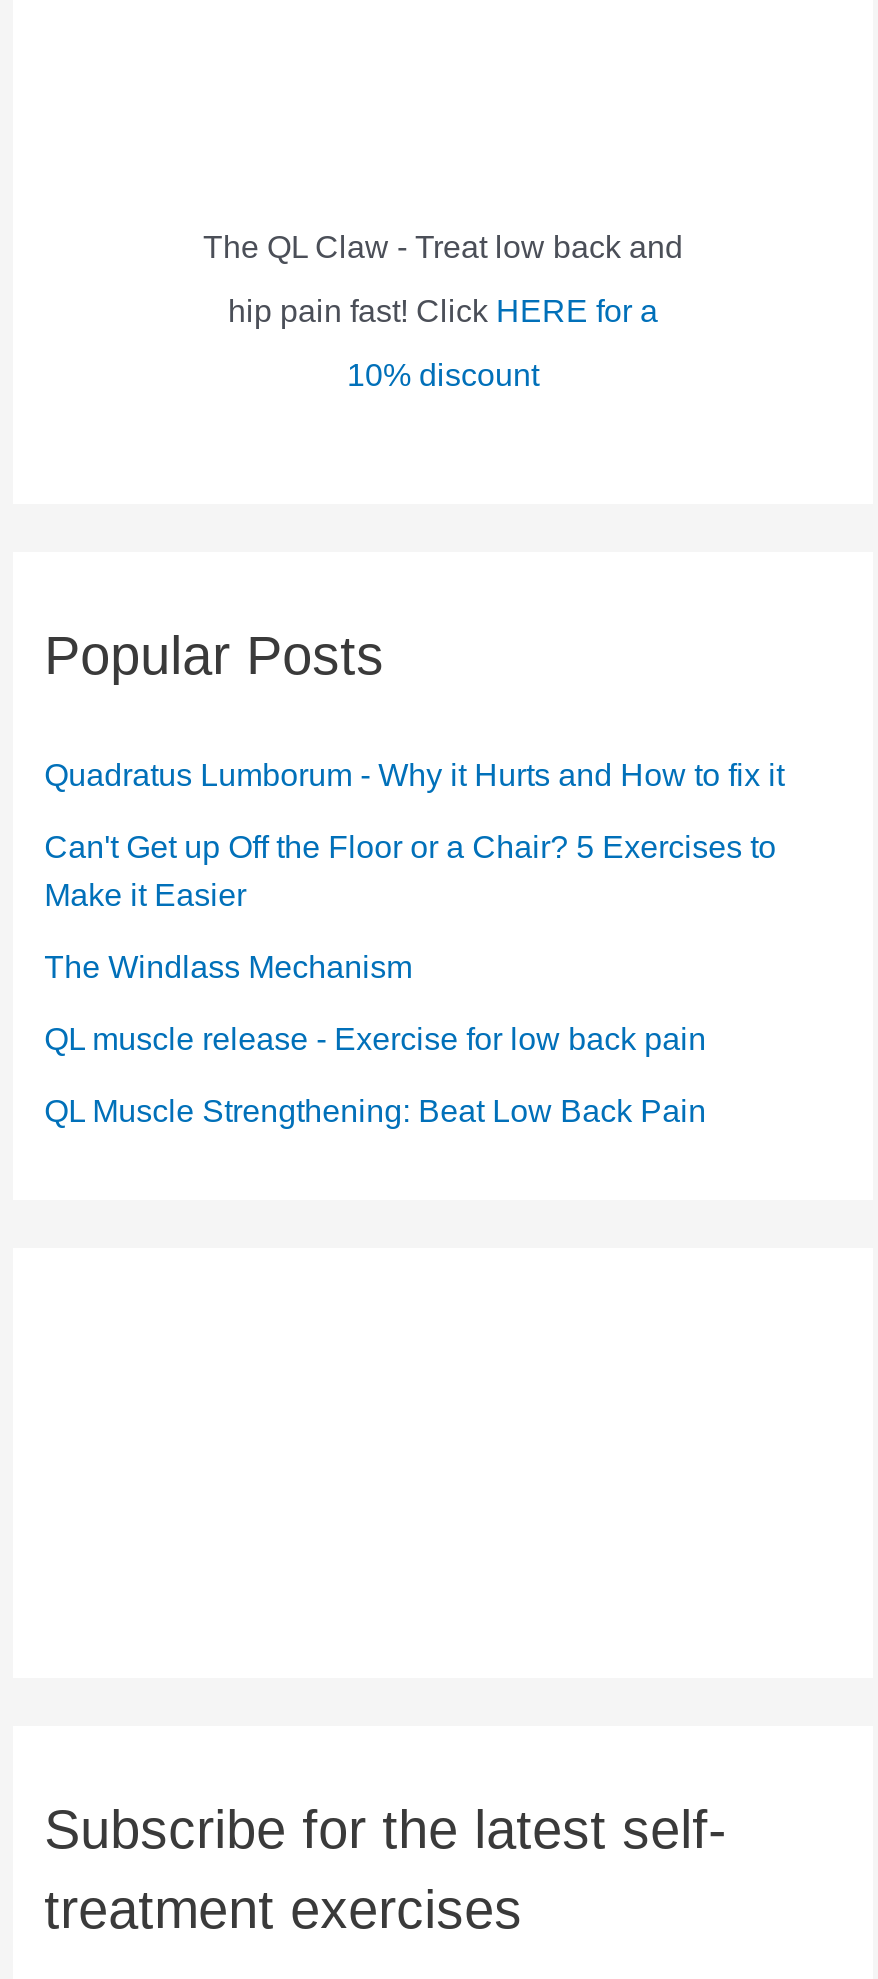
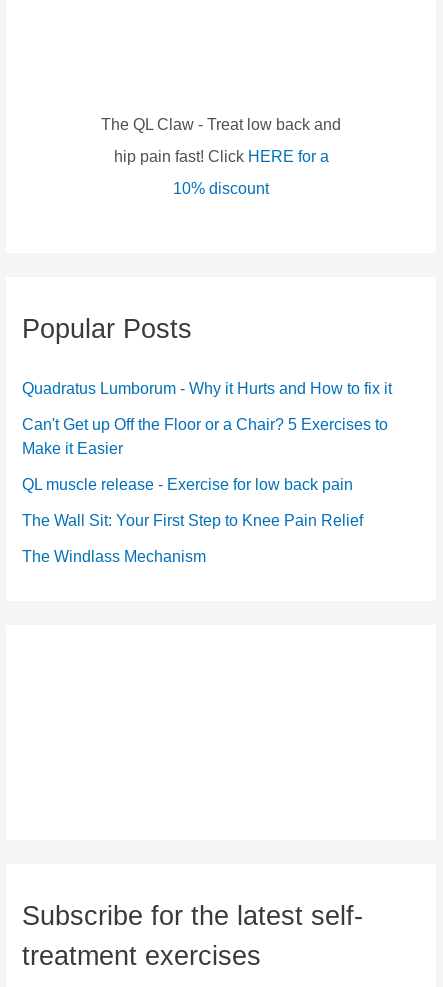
moved [44,949,412,983] -> [22,548,206,565]: The Windlass Mechanism
moved [44,1021,706,1055] -> [22,476,353,493]: QL muscle release - Exercise for low back pain
[44,1093,706,1127] QL Muscle Strengthening: Beat Low Back Pain -> [22,512,363,529] The Wall Sit: Your First Step to Knee Pain Relief

